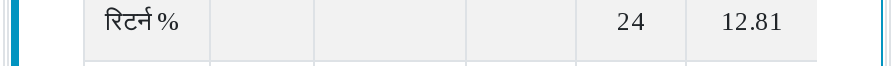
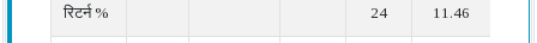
[721,6,783,36] 12.81 -> [433,4,470,21] 11.46

